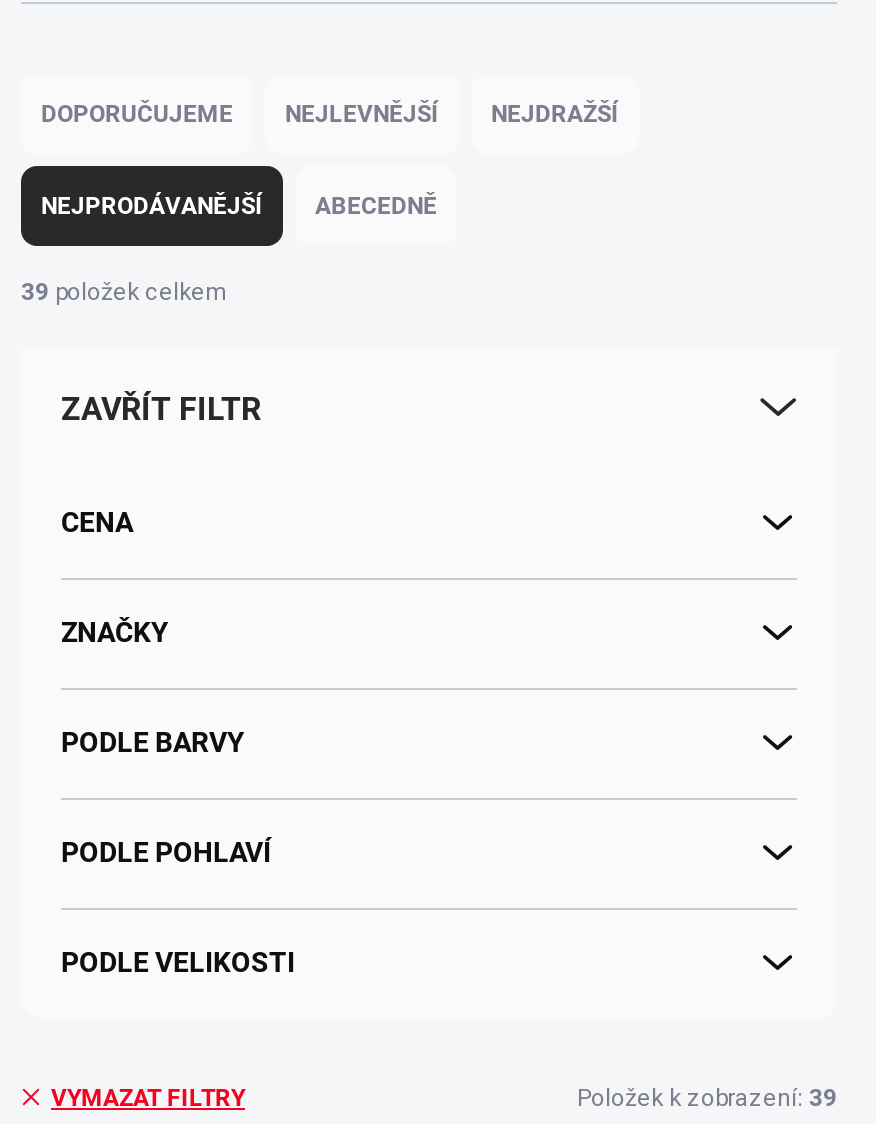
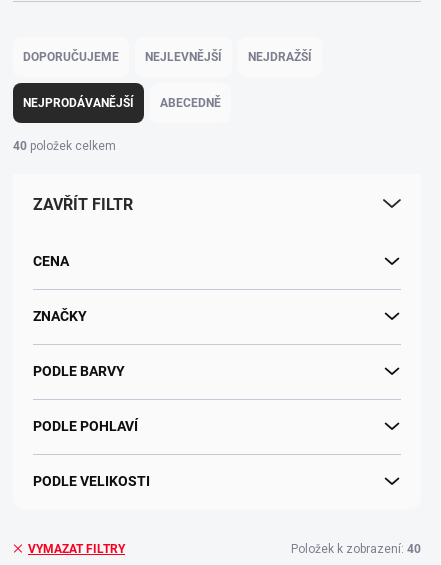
[21,278,227,306] 39 položek celkem -> [13,139,116,153] 40 položek celkem
[577,1083,837,1111] Položek k zobrazení: 39 -> [291,541,421,555] Položek k zobrazení: 40

